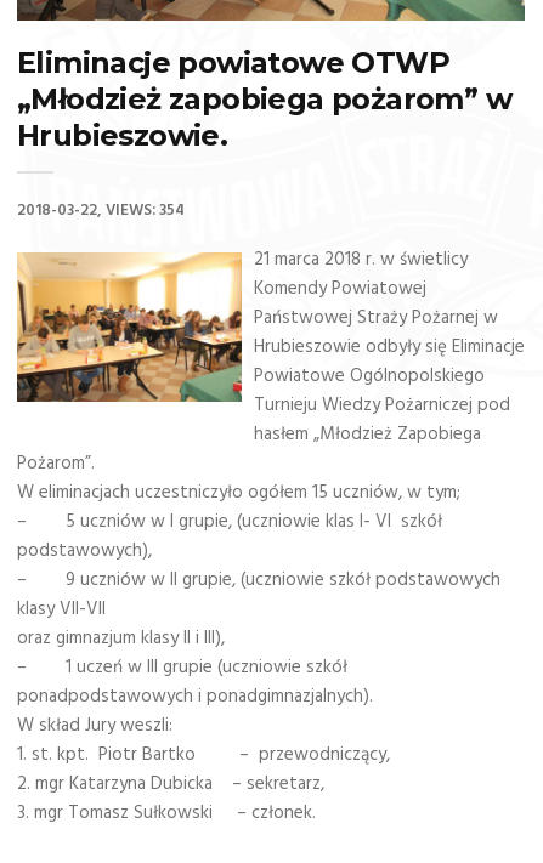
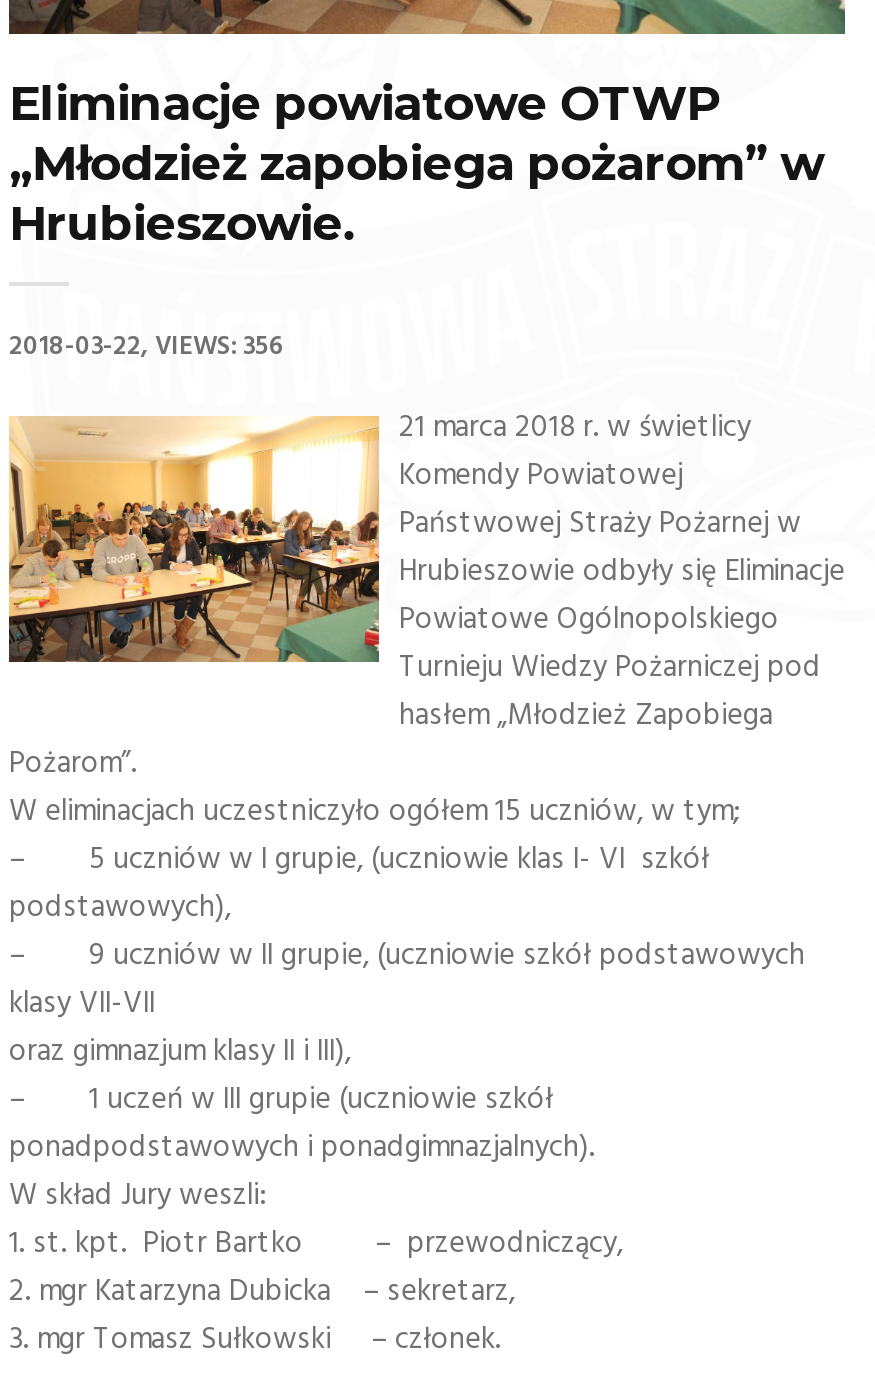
[17,197,185,223] 2018-03-22 VIEWS: 354 -> [9,325,285,367] 2018-03-22 VIEWS: 356

